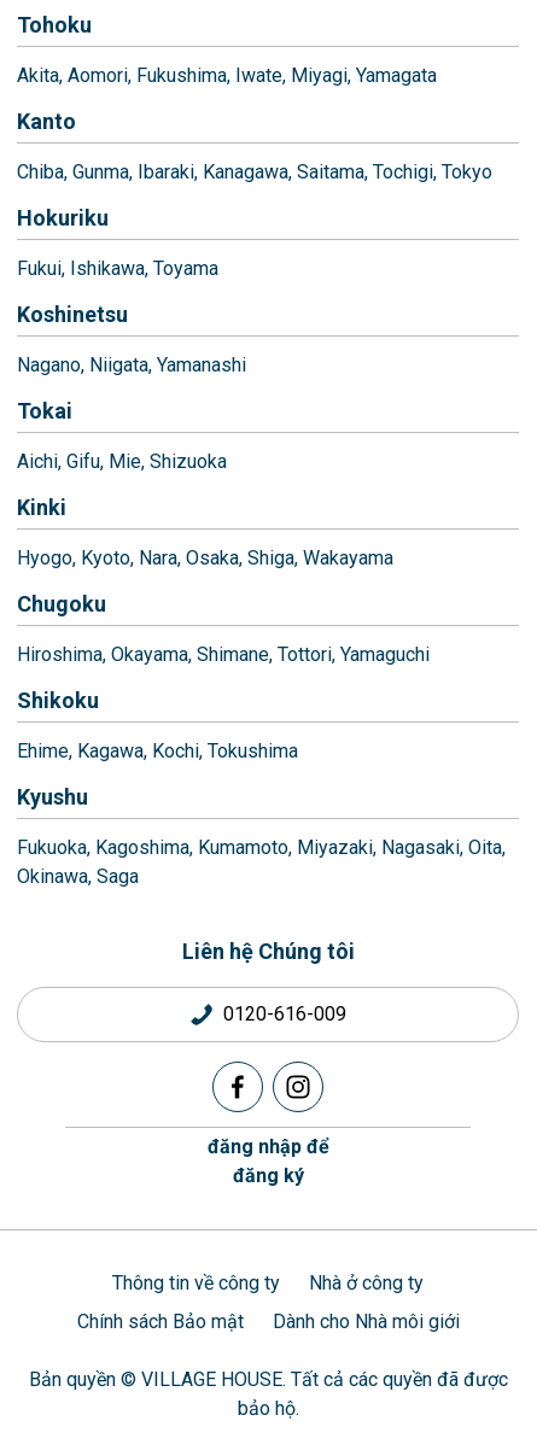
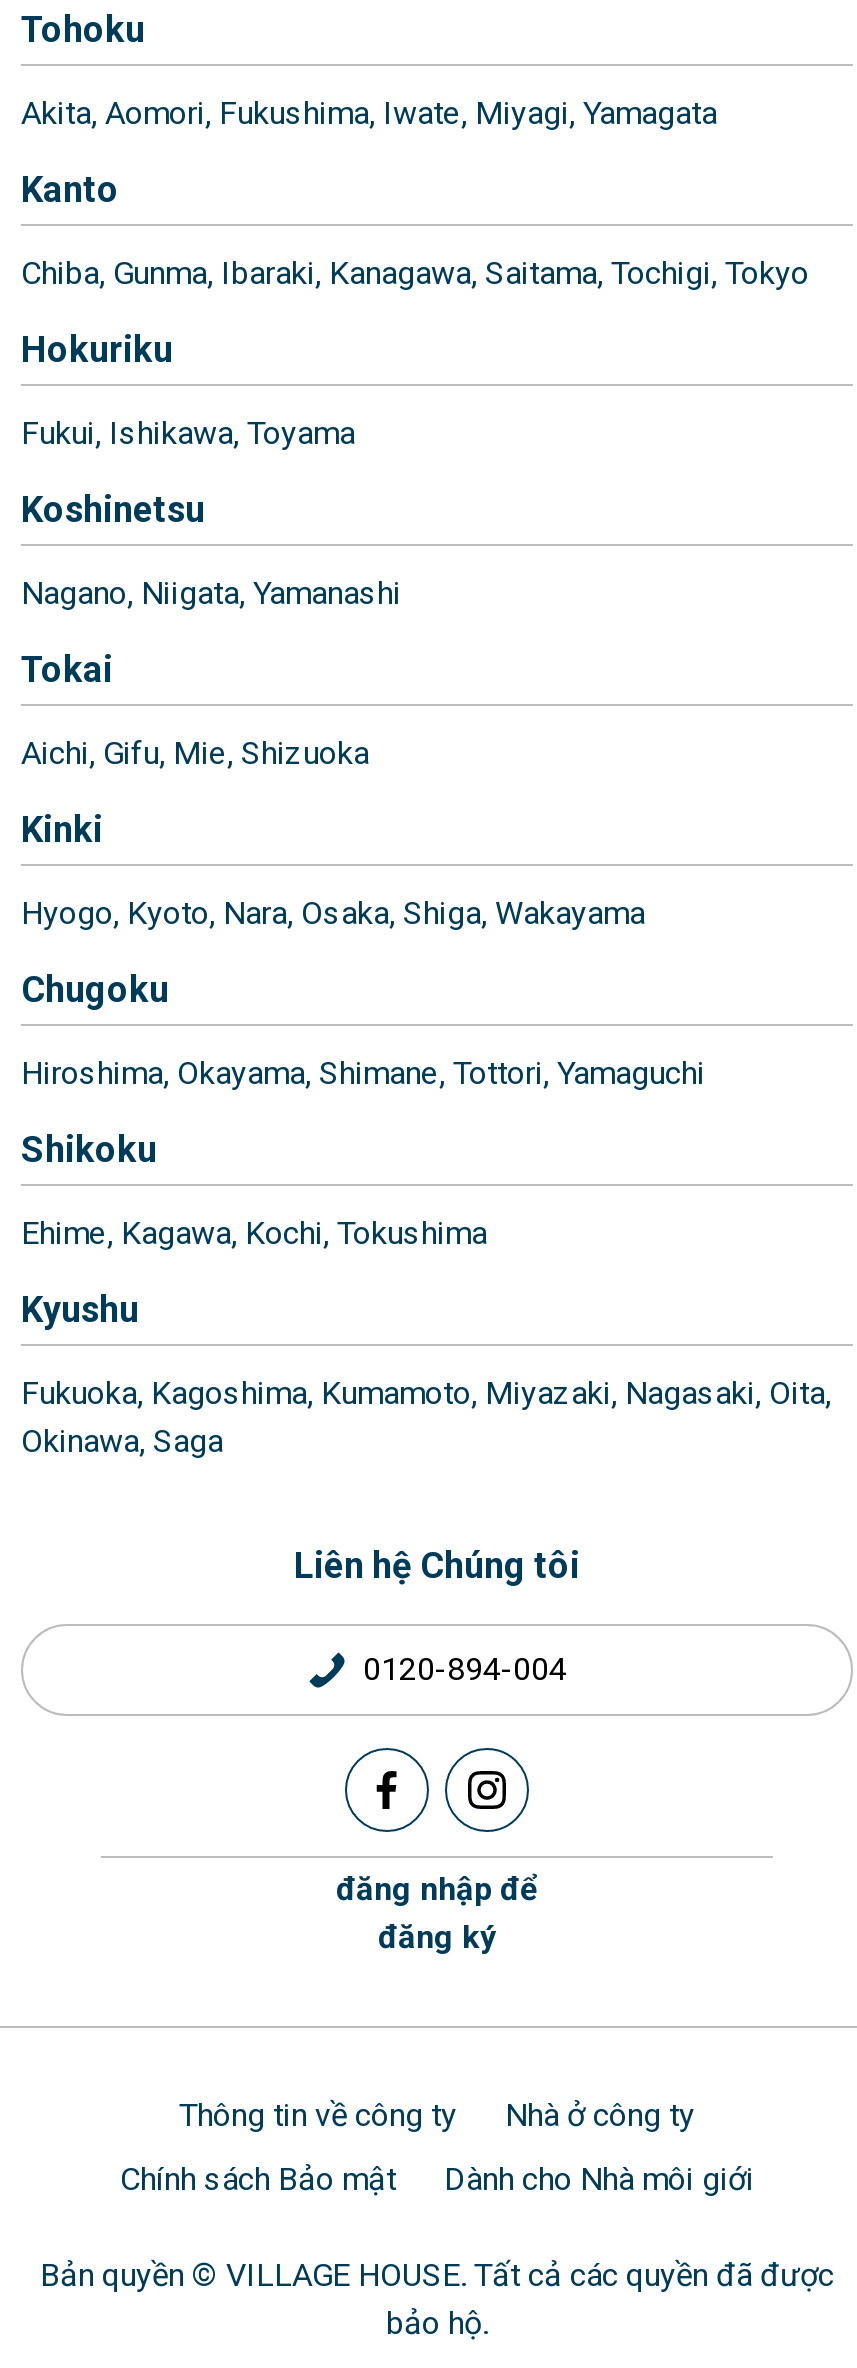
[223,1003,346,1026] 0120-616-009 -> [363,1651,567,1689] 0120-894-004

